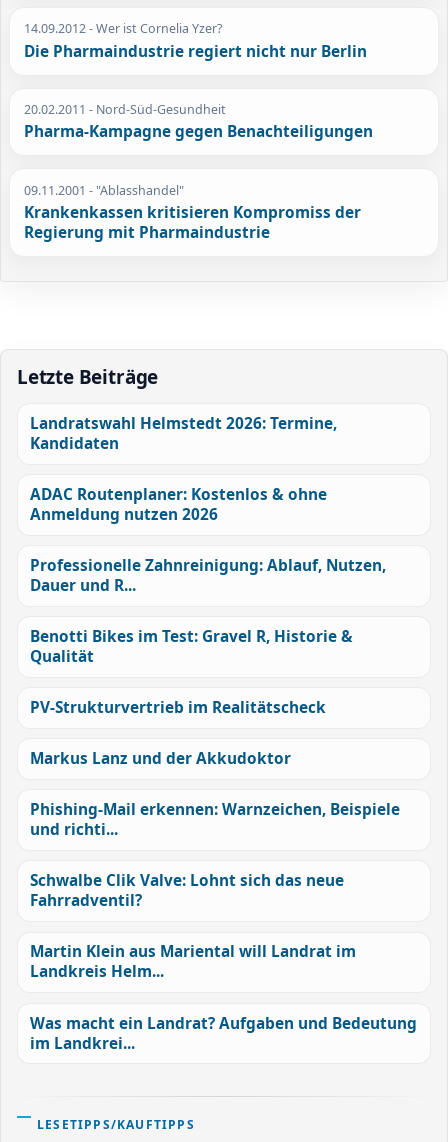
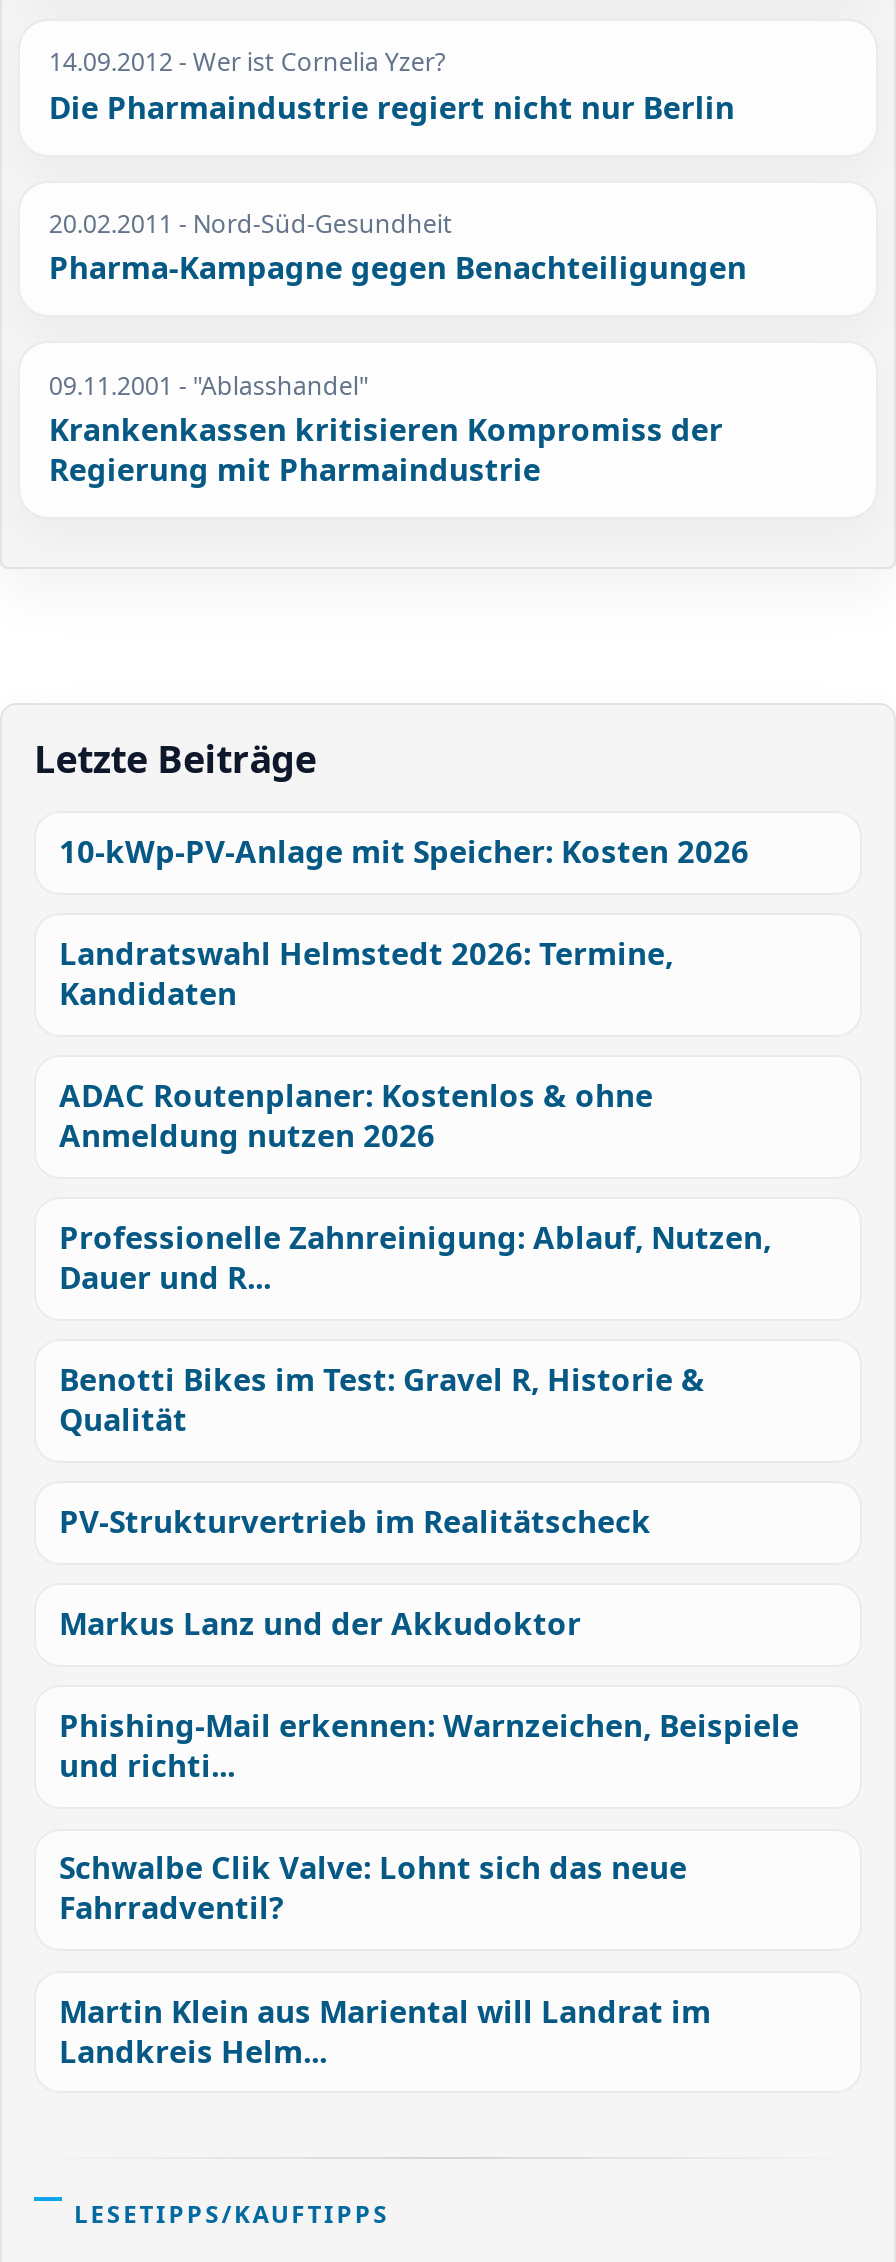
none -> [59,831,749,873] 10-kWp-PV-Anlage mit Speicher: Kosten 2026
moved [29,413,399,982] -> [59,933,799,2072]: Landratswahl Helmstedt 2026: Termine, | Kandidaten | ADAC Routenplaner: Kostenlos & ohne | ... | Martin Klein aus Mariental will Landrat im | Landkreis Helm...
[29,1012,416,1053] Was macht ein Landrat? Aufgaben und Bedeutung | im Landkrei... -> none

